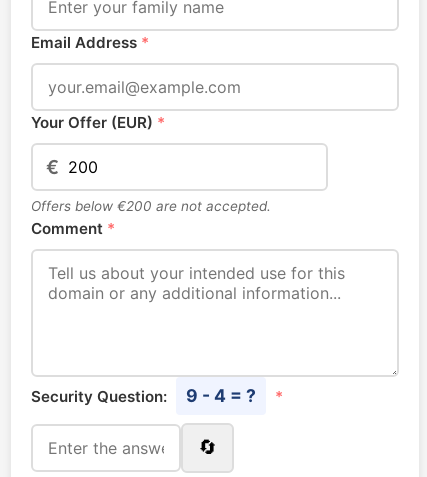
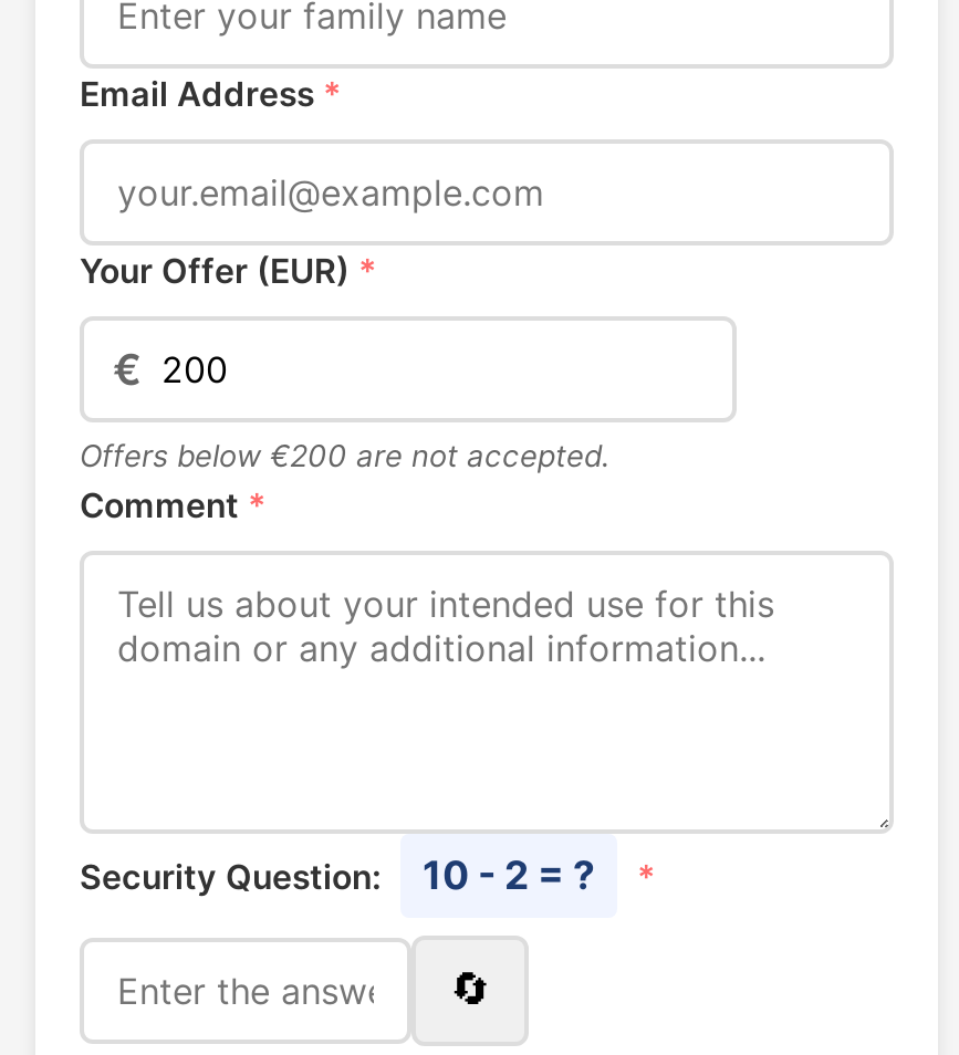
[186,385,256,406] 9 - 4 = ? -> [423,852,595,898] 10 - 2 = ?

